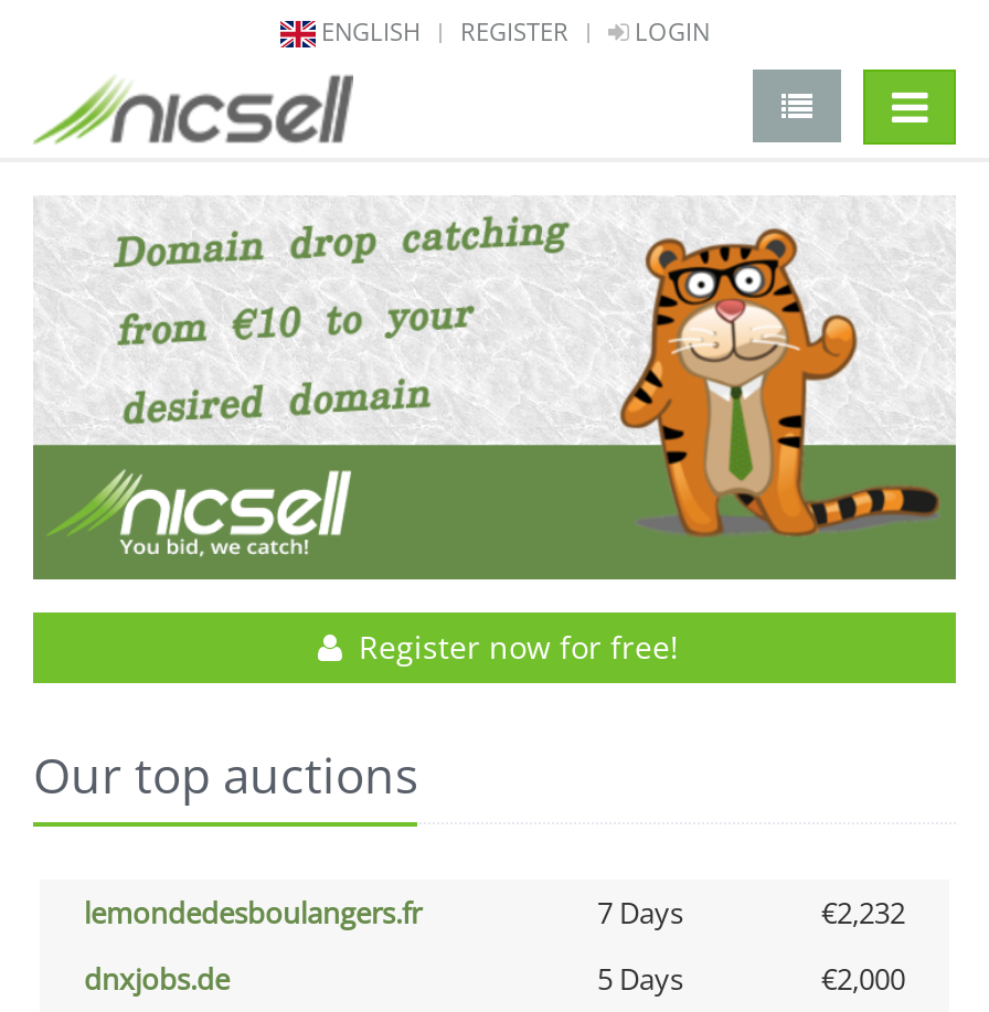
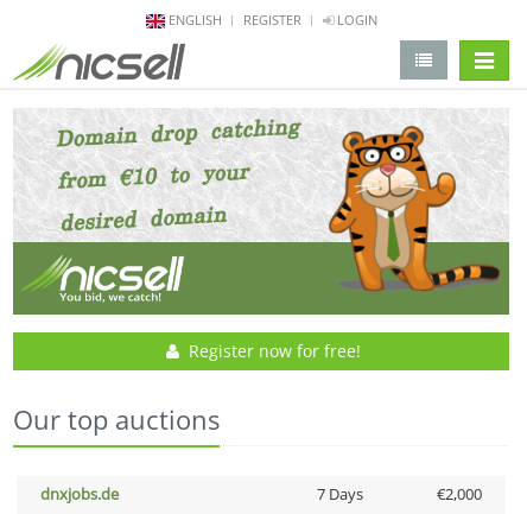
[84,893,905,933] lemondedesboulangers.fr | 7 Days | €2,232 -> none
[597,959,683,999] 5 Days -> [316,483,363,505] 7 Days

